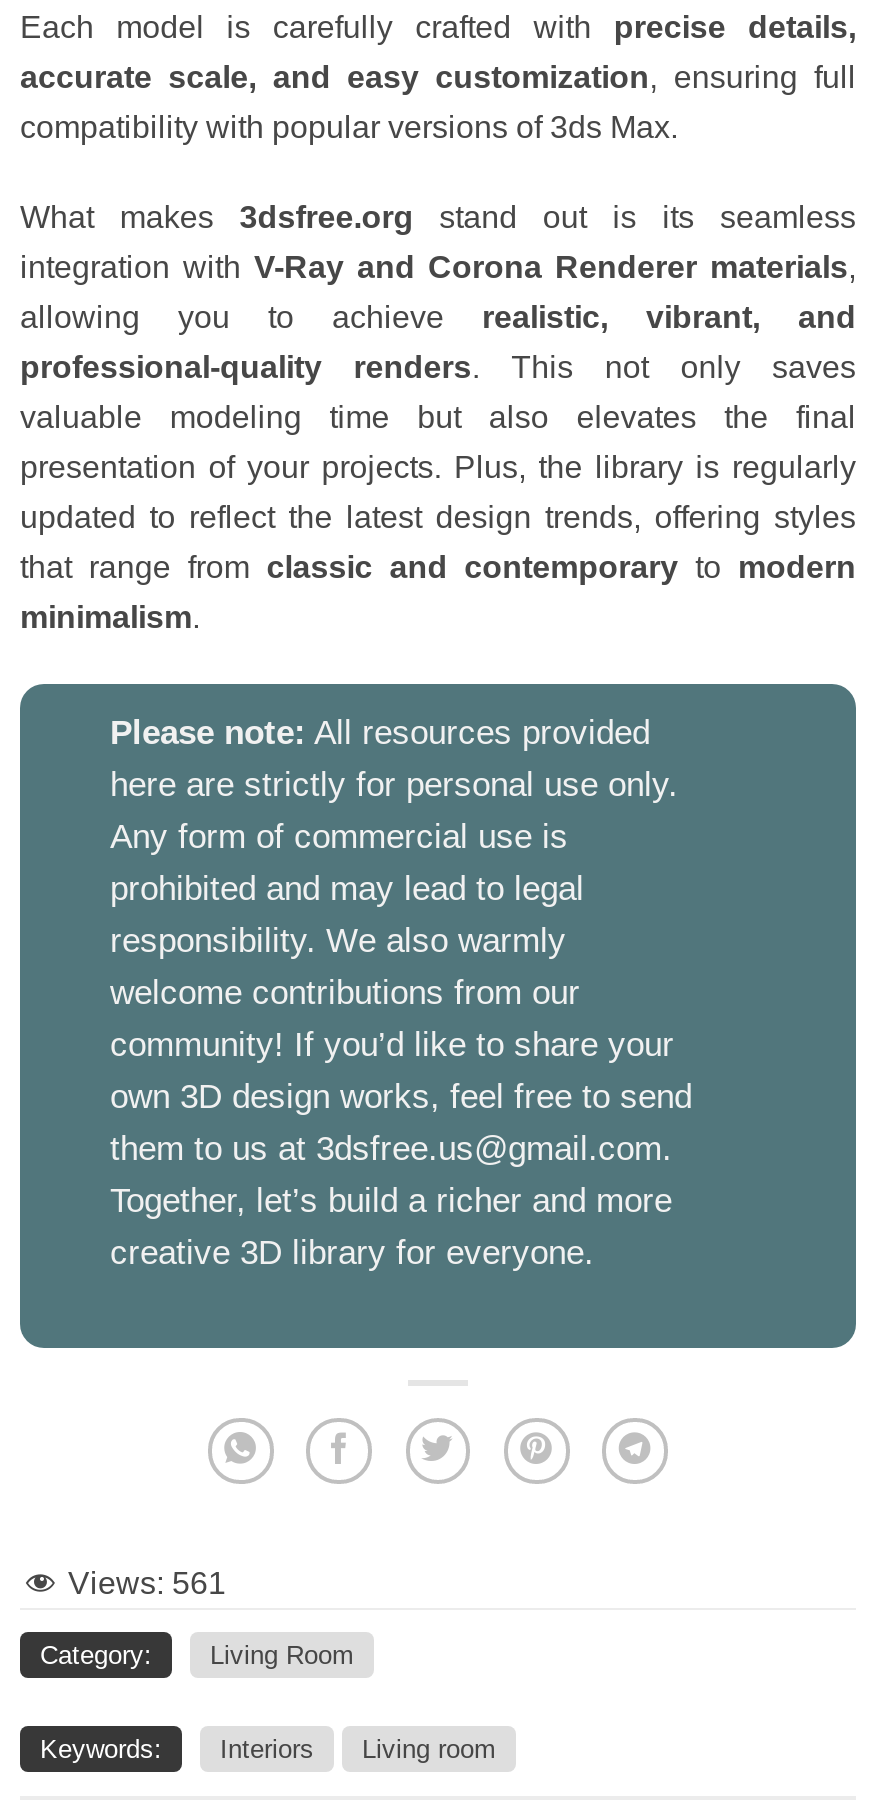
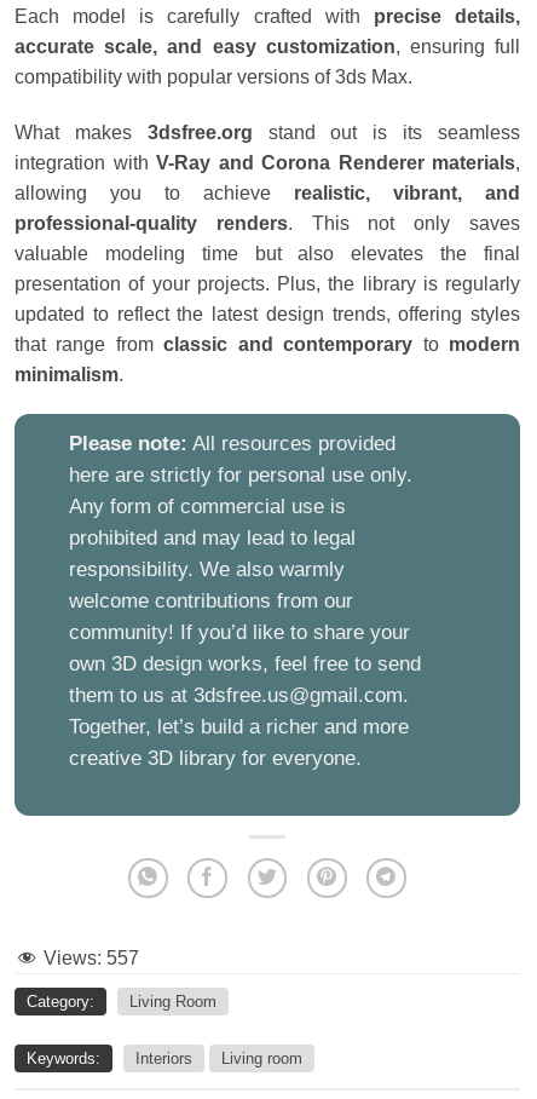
[68,1567,226,1601] Views: 561 -> [44,948,139,969] Views: 557

